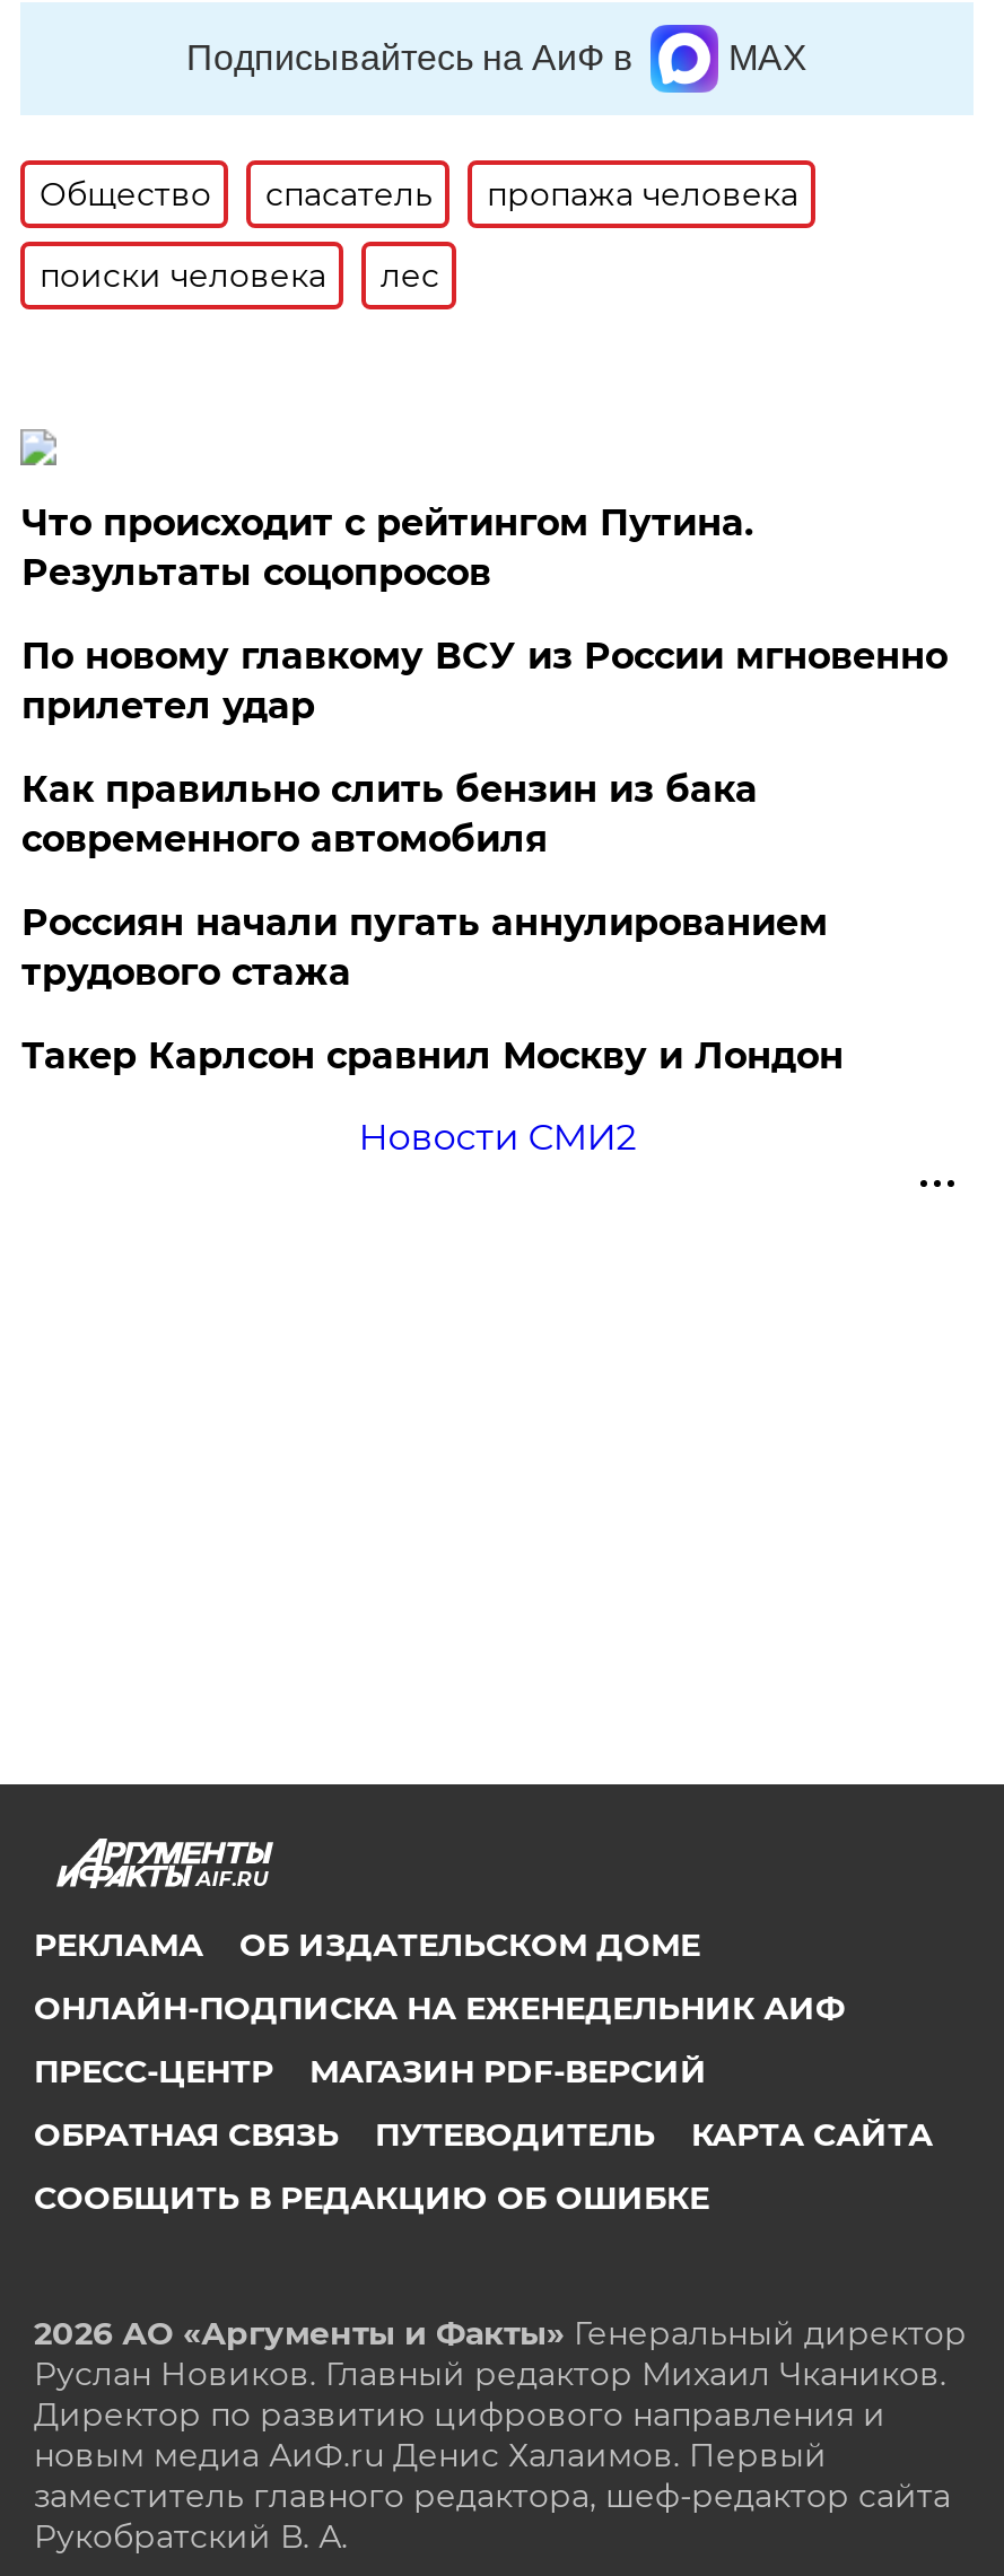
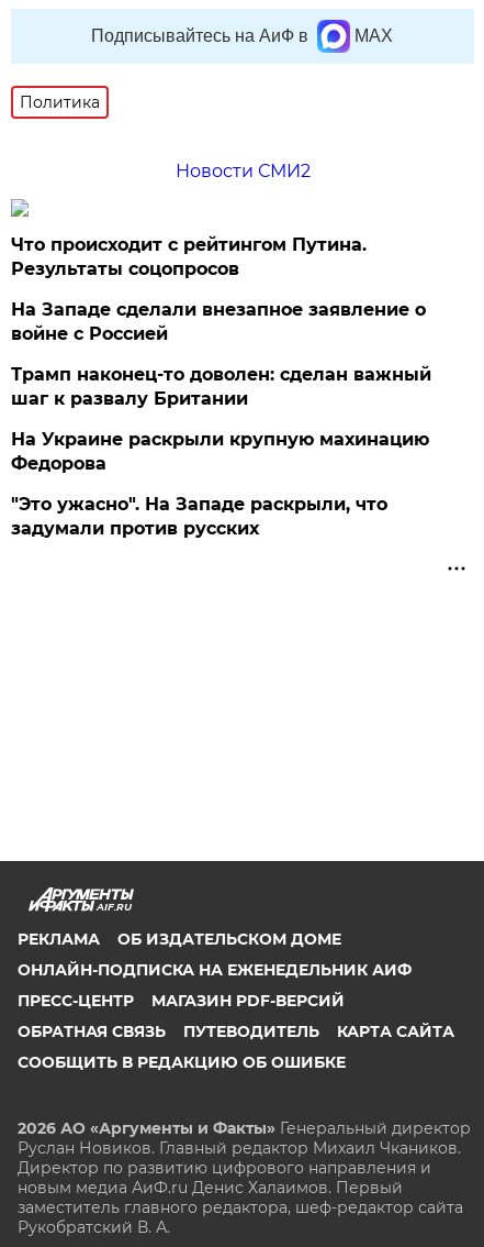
[39,174,798,215] Общество | спасатель | пропажа человека -> [20,92,100,112] Политика
[39,255,439,296] поиски человека | лес -> [175,161,310,181] Новости СМИ2
[21,635,947,1159] По новому главкому ВСУ из России мгновенно | прилетел удар | Как правильно слить бензин из бака | современного автомобиля | Россиян начали пугать аннулированием | трудового стажа | Такер Карлсон сравнил Москву и Лондон | Новости СМИ2 -> [11,299,432,539] На Западе сделали внезапное заявление о | войне с Россией | Трамп наконец-то доволен: сделан важный | шаг к развалу Британии | На Украине раскрыли крупную махинацию | Федорова | "Это ужасно". На Западе раскрыли, что | задумали против русских

